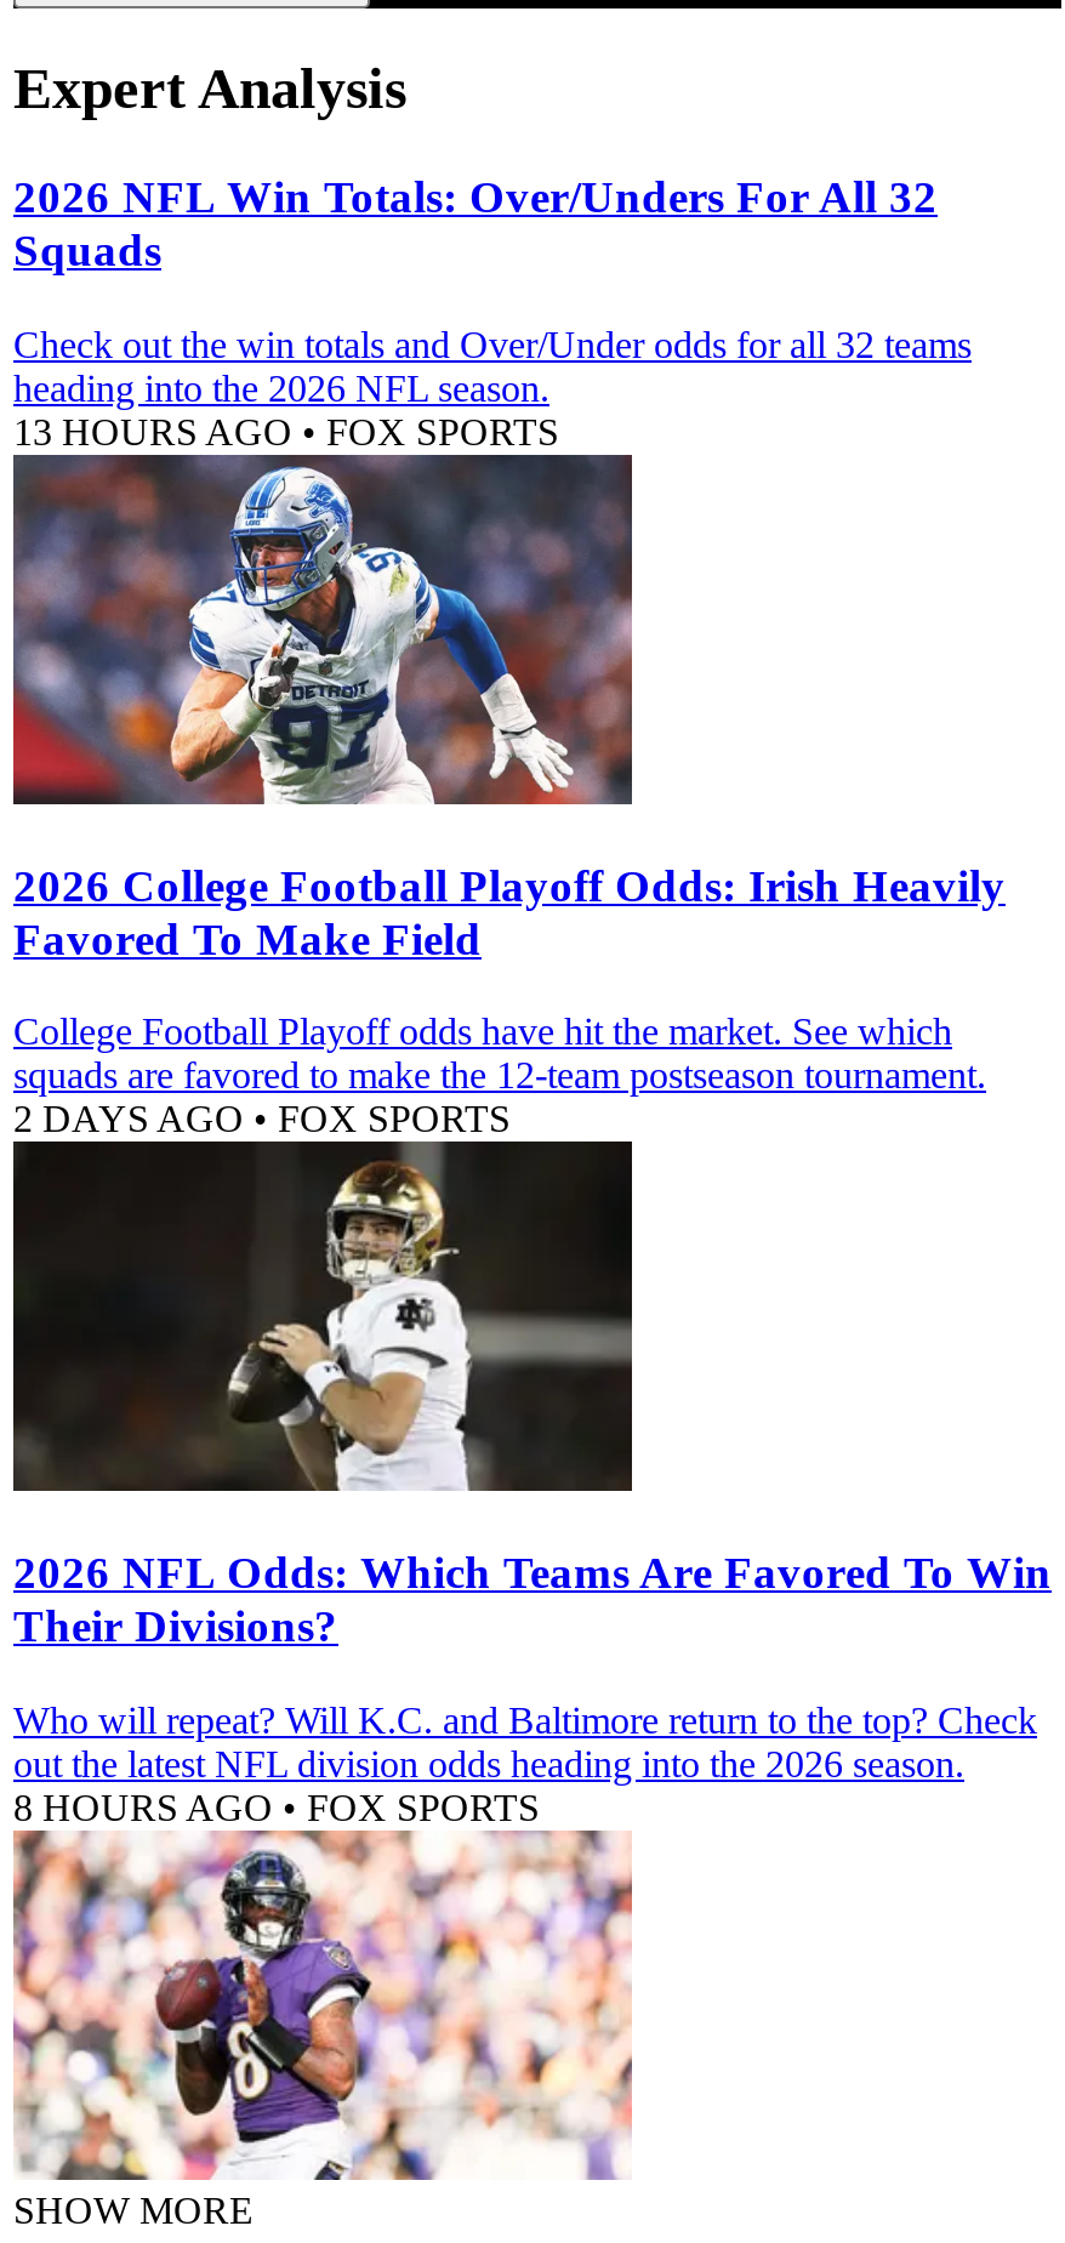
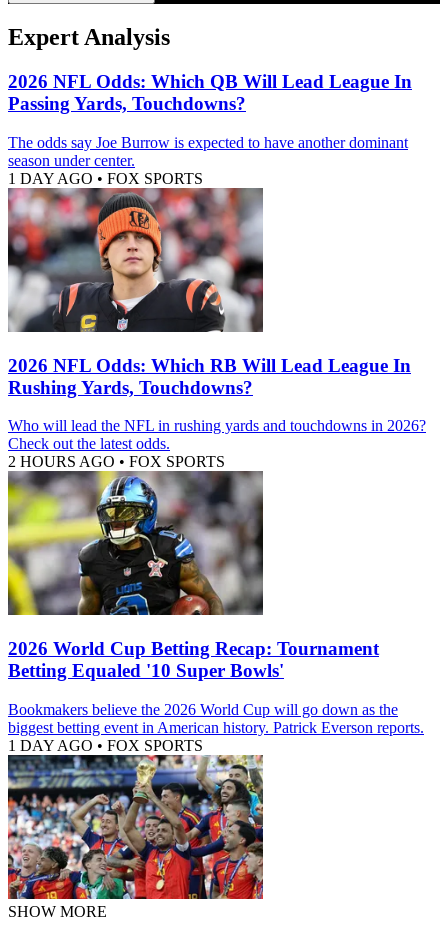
[13,172,938,276] 2026 NFL Win Totals: Over/Unders For All 32 | Squads -> [8,71,412,114] 2026 NFL Odds: Which QB Will Lead League In | Passing Yards, Touchdowns?
[13,324,972,452] Check out the win totals and Over/Under odds for all 32 teams | heading into the 2026 NFL season. | 13 HOURS AGO • FOX SPORTS -> [8,134,408,187] The odds say Joe Burrow is expected to have another dominant | season under center. | 1 DAY AGO • FOX SPORTS
[11,457,1006,963] [image] | 2026 College Football Playoff Odds: Irish Heavily | Favored To Make Field -> [7,188,411,398] [image] | 2026 NFL Odds: Which RB Will Lead League In | Rushing Yards, Touchdowns?
[13,1011,986,1140] College Football Playoff odds have hit the market. See which | squads are favored to make the 12-team postseason tournament. | 2 DAYS AGO • FOX SPORTS -> [8,417,426,470] Who will lead the NFL in rushing yards and touchdowns in 2026? | Check out the latest odds. | 2 HOURS AGO • FOX SPORTS
[11,1142,1052,1651] [image] | 2026 NFL Odds: Which Teams Are Favored To Win | Their Divisions? -> [7,471,379,681] [image] | 2026 World Cup Betting Recap: Tournament | Betting Equaled '10 Super Bowls'
[13,1699,1037,1828] Who will repeat? Will K.C. and Baltimore return to the top? Check | out the latest NFL division odds heading into the 2026 season. | 8 HOURS AGO • FOX SPORTS -> [8,701,424,754] Bookmakers believe the 2026 World Cup will go down as the | biggest betting event in American history. Patrick Everson reports. | 1 DAY AGO • FOX SPORTS
[13,1831,632,2182] [image] -> [7,754,264,900] [image]

